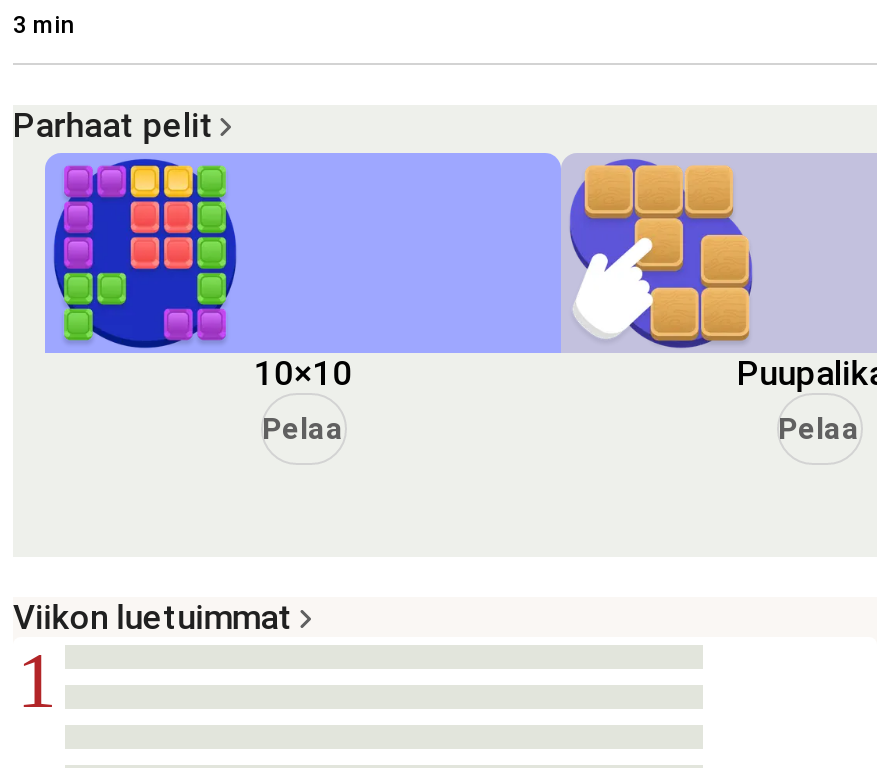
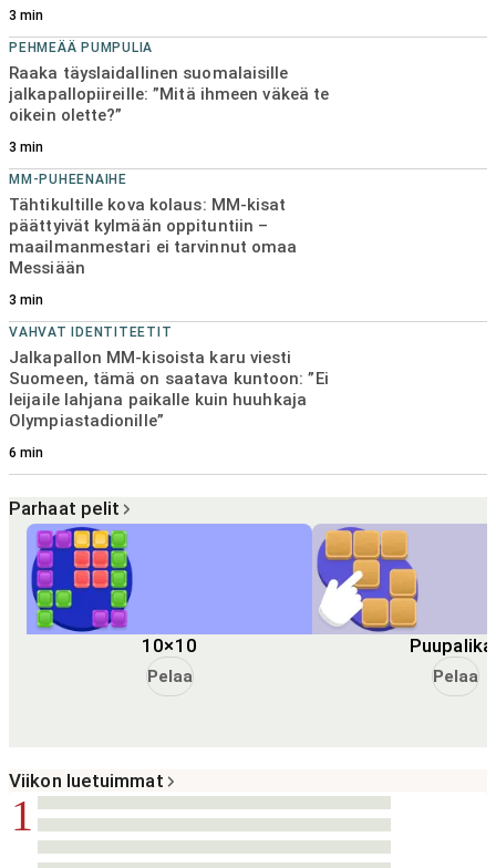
none -> [9,39,329,460] PEHMEÄÄ PUMPULIA | Raaka täyslaidallinen suomalaisille | jalkapallopiireille: ”Mitä ihmeen väkeä te | oikein olette?” | 3 min | MM-PUHEENAIHE | Tähtikultille kova kolaus: MM-kisat | päättyivät kylmään oppituntiin – | maailmanmestari ei tarvinnut omaa | Messiään | 3 min | VAHVAT IDENTITEETIT | Jalkapallon MM-kisoista karu viesti | Suomeen, tämä on saatava kuntoon: ”Ei | leijaile lahjana paikalle kuin huuhkaja | Olympiastadionille” | 6 min

